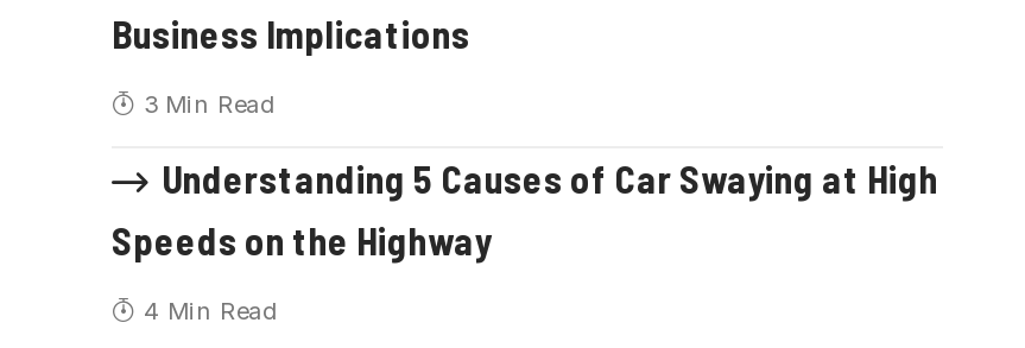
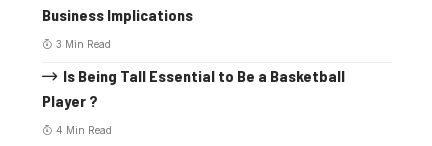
[112,156,938,262] Understanding 5 Causes of Car Swaying at High | Speeds on the Highway -> [42,66,345,110] Is Being Tall Essential to Be a Basketball | Player ?

